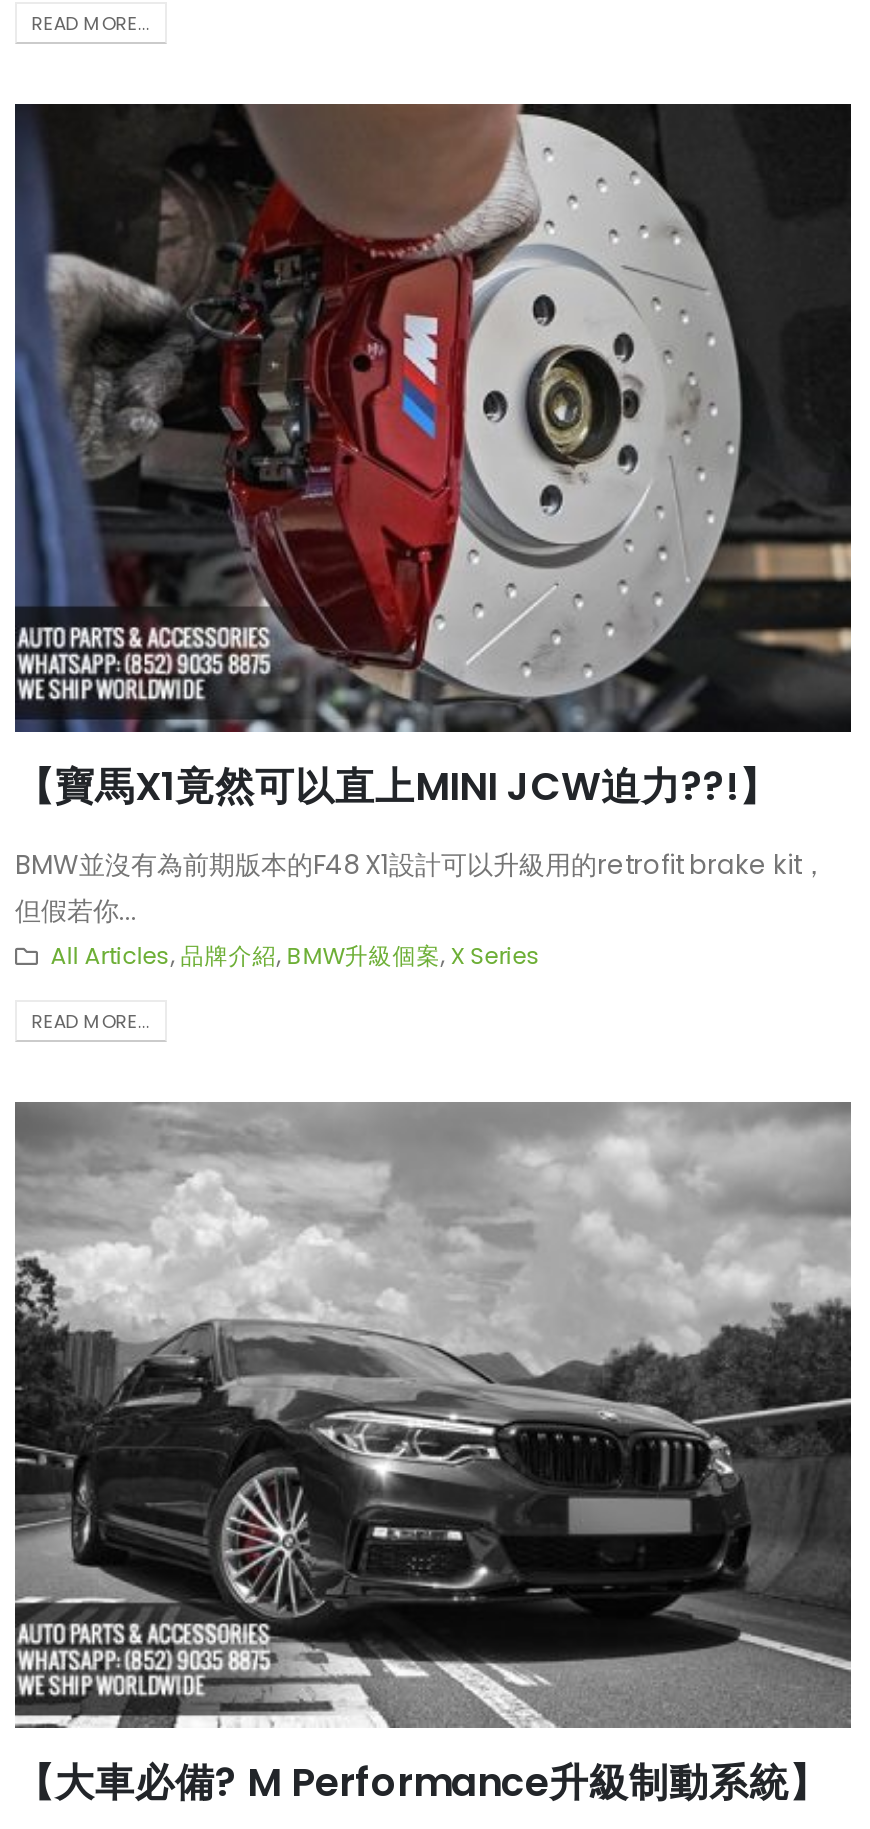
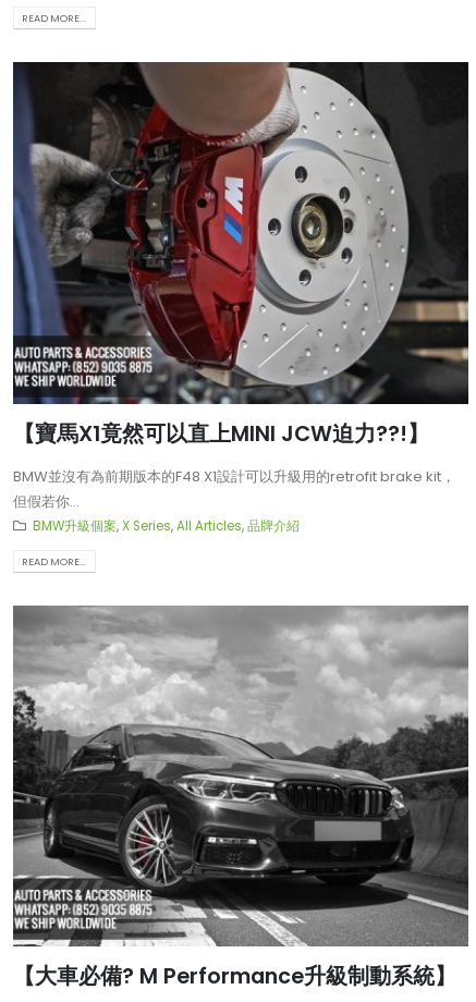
[50,939,540,971] All Articles,品牌介紹, BMW升級個案, X Series -> [32,517,299,534] BMW升級個案, X Series, All Articles,品牌介紹

